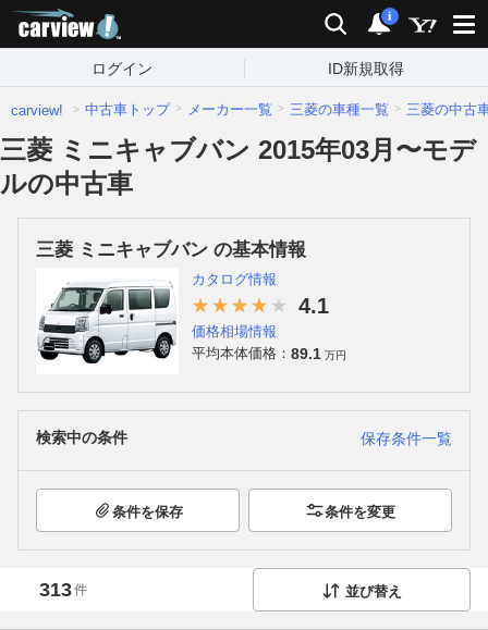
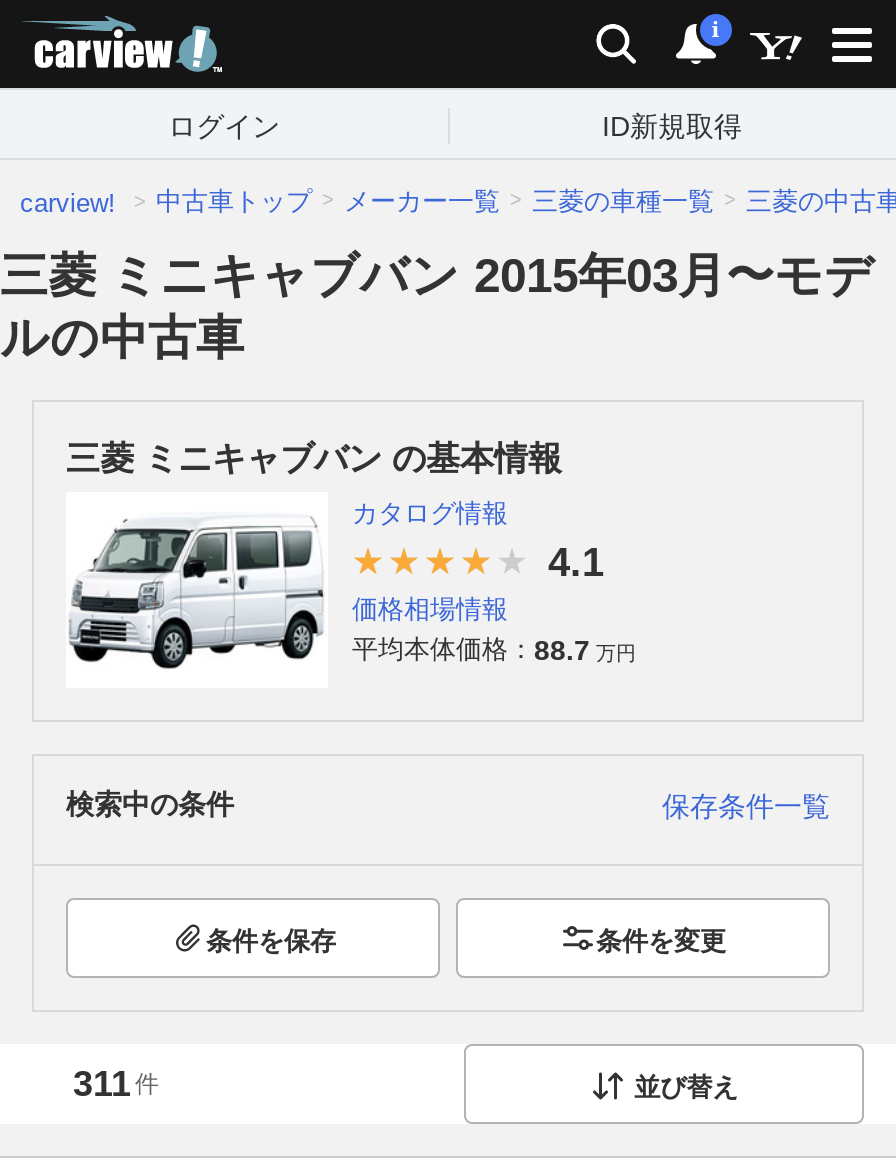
[192,344,346,362] 平均本体価格：89.1 万円 -> [352,633,636,665] 平均本体価格：88.7 万円
[39,579,87,600] 313 件 -> [73,1064,159,1104] 311 件

